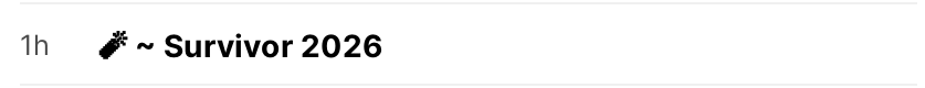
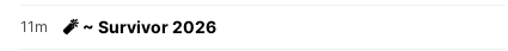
[20,27,49,60] 1h -> [20,18,48,36] 11m

